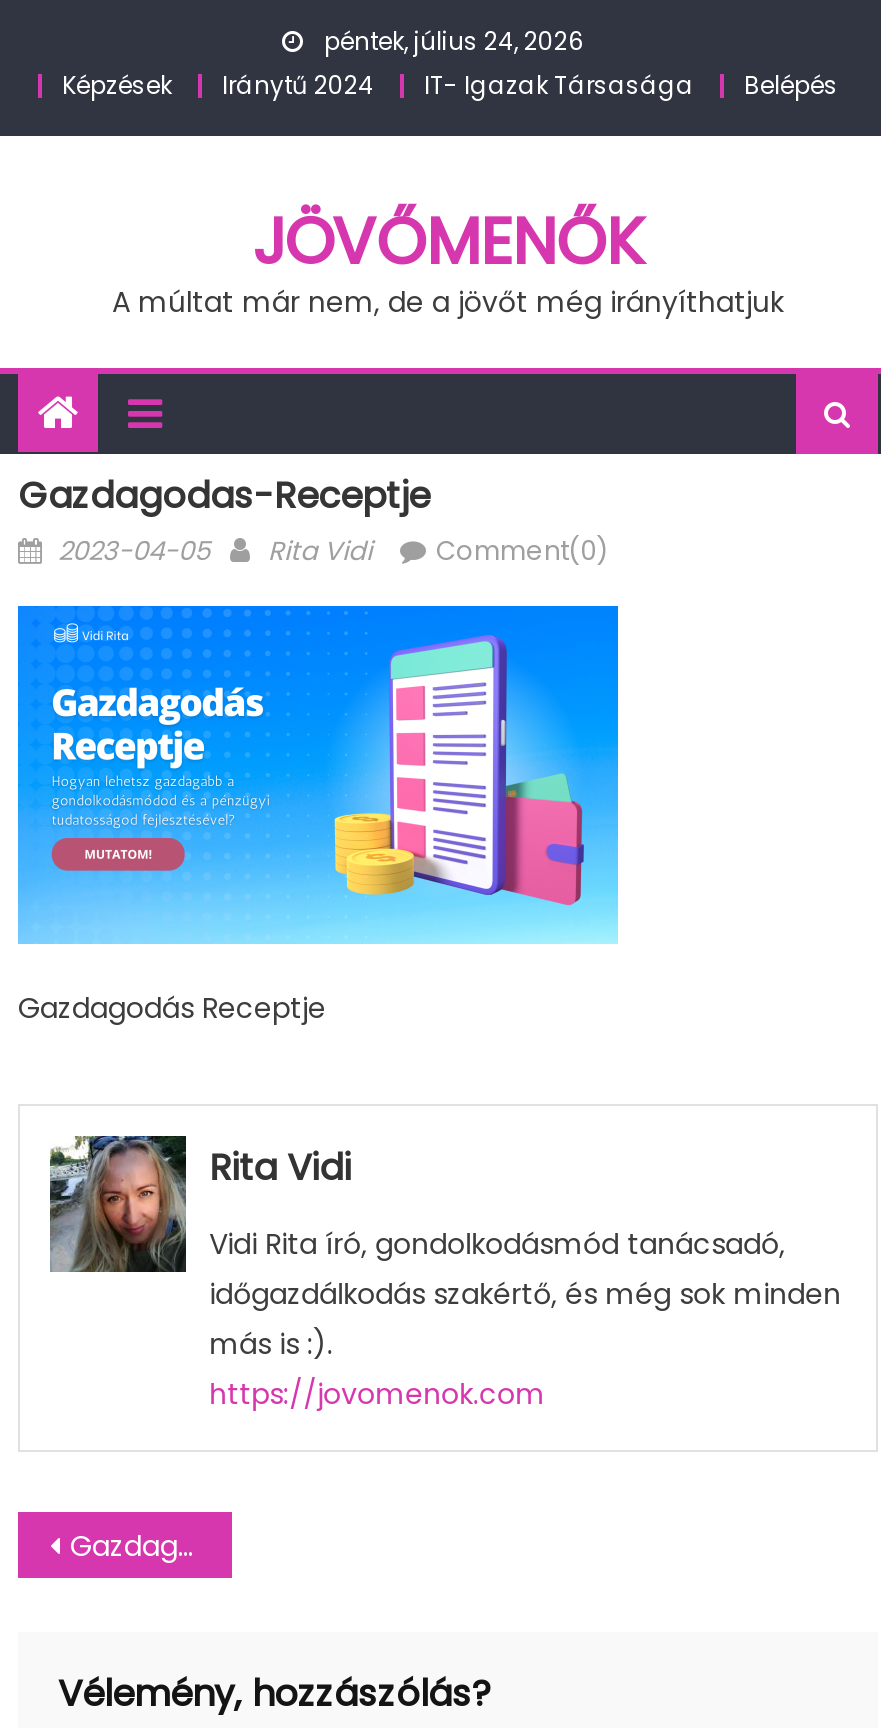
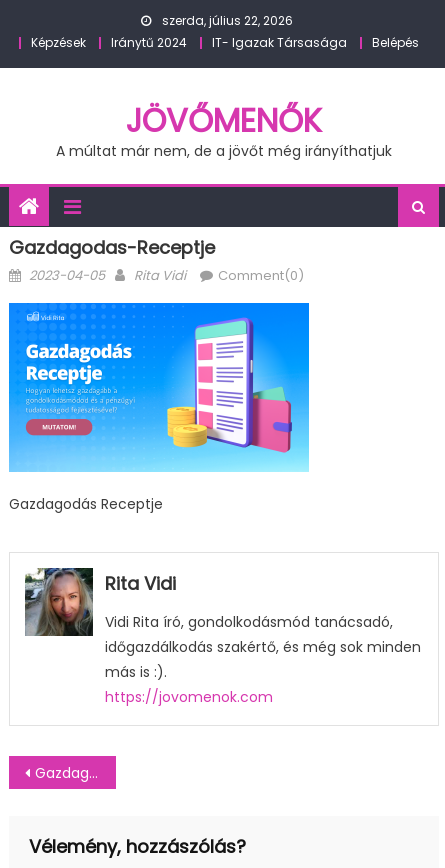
[318,24,584,58] péntek, július 24, 2026 -> [158,12,292,29] szerda, július 22, 2026

